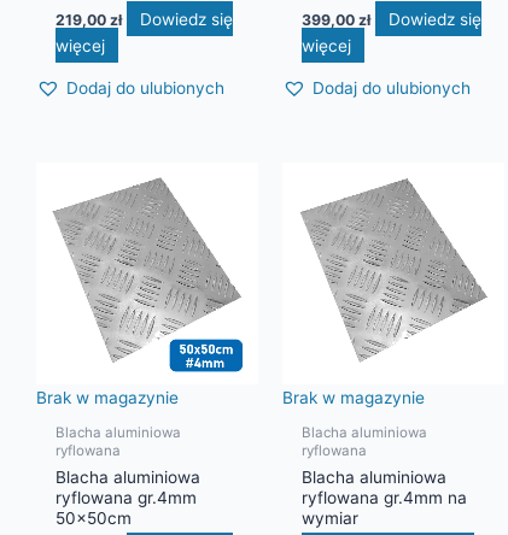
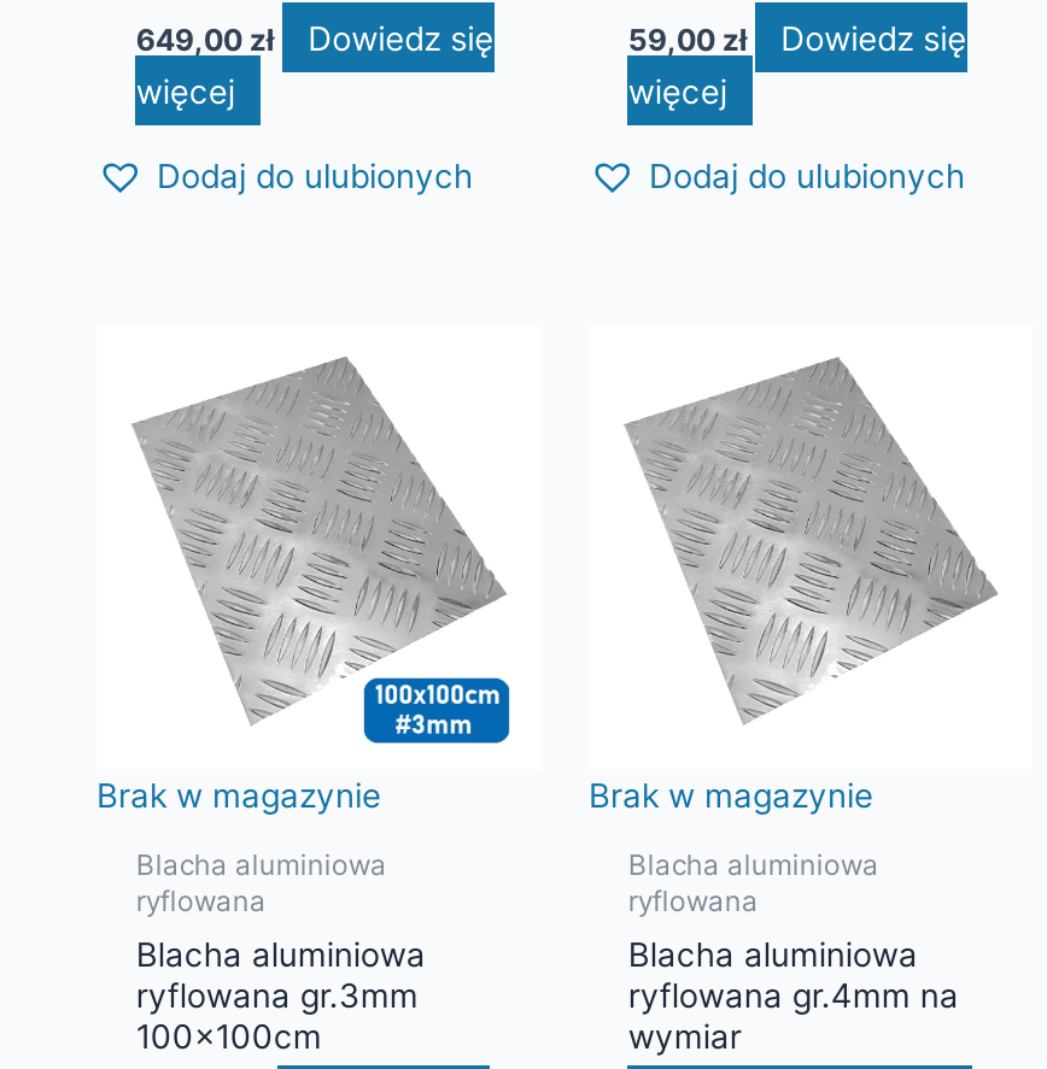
[56,9,233,28] 219,00 zł Dowiedz się -> [136,18,494,57] 649,00 zł Dowiedz się
[302,9,481,28] 399,00 zł Dowiedz się -> [628,18,967,57] 59,00 zł Dowiedz się
[56,488,197,527] ryflowana gr.4mm | 50x50cm -> [136,975,418,1055] ryflowana gr.3mm | 100x100cm

